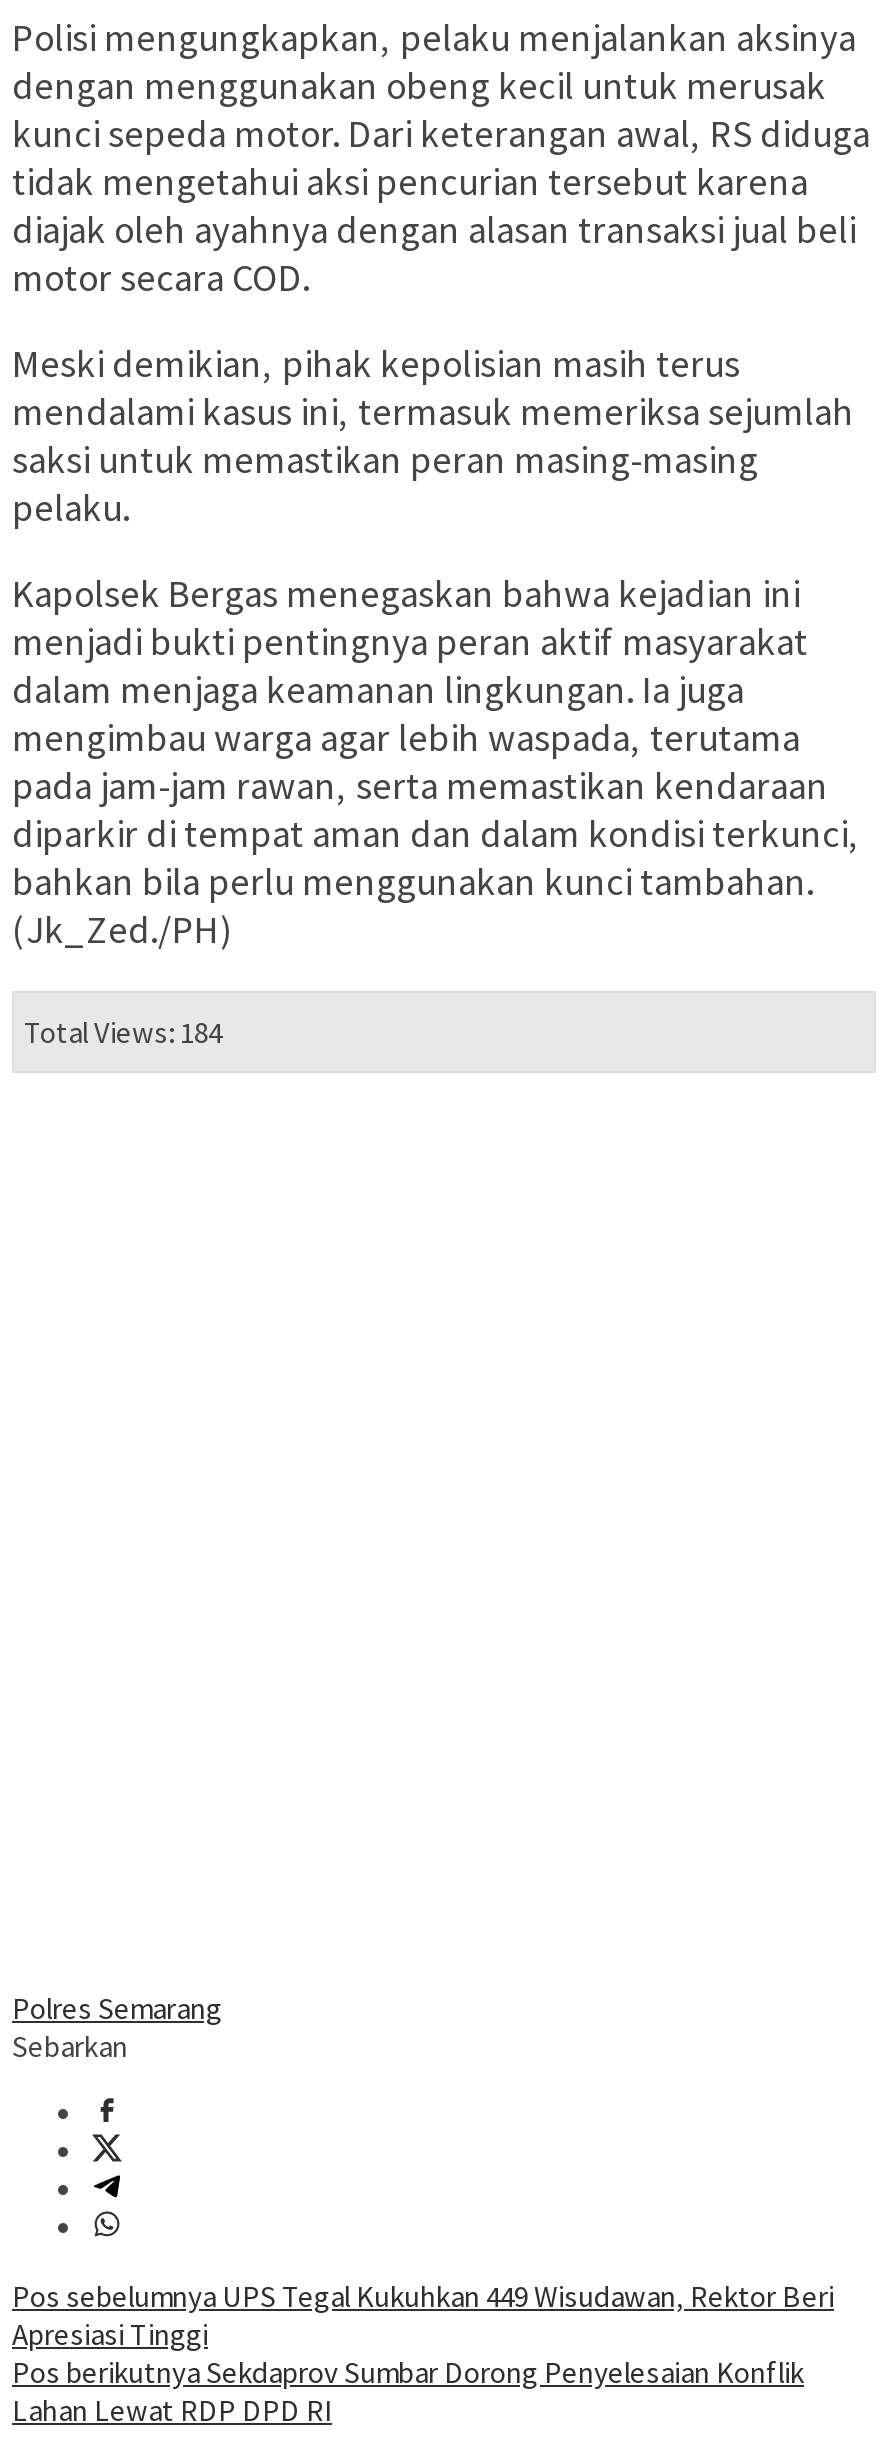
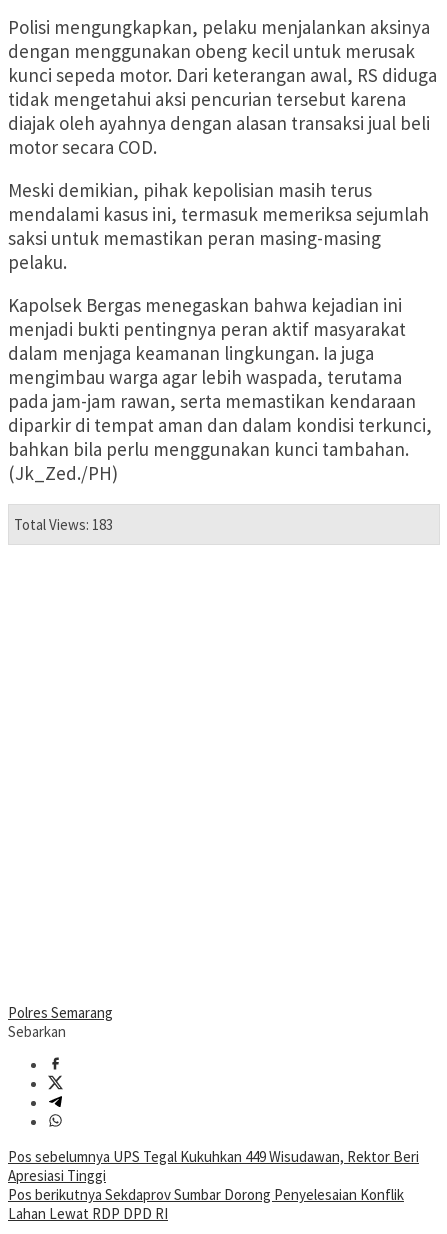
[24,1013,222,1051] Total Views: 184 -> [14,515,113,534] Total Views: 183

